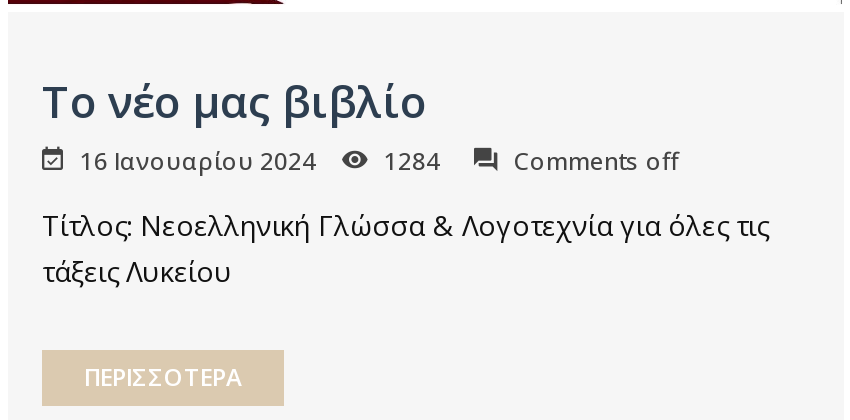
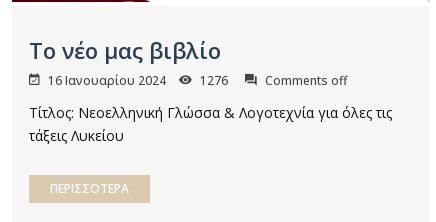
[80,143,440,177] 16 Ιανουαρίου 2024 1284 -> [48,71,228,88] 16 Ιανουαρίου 2024 1276

